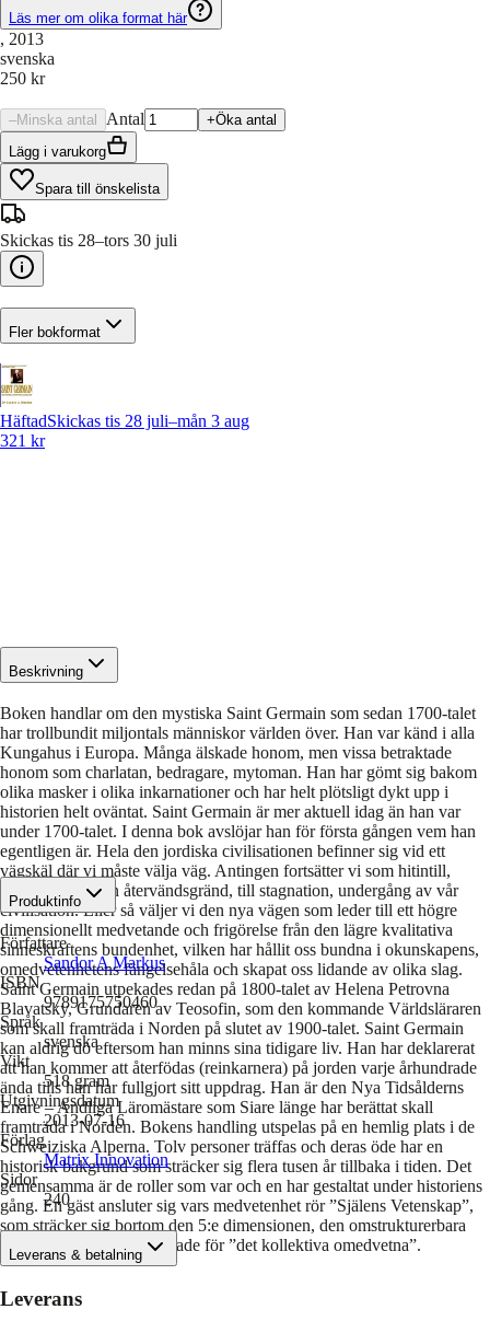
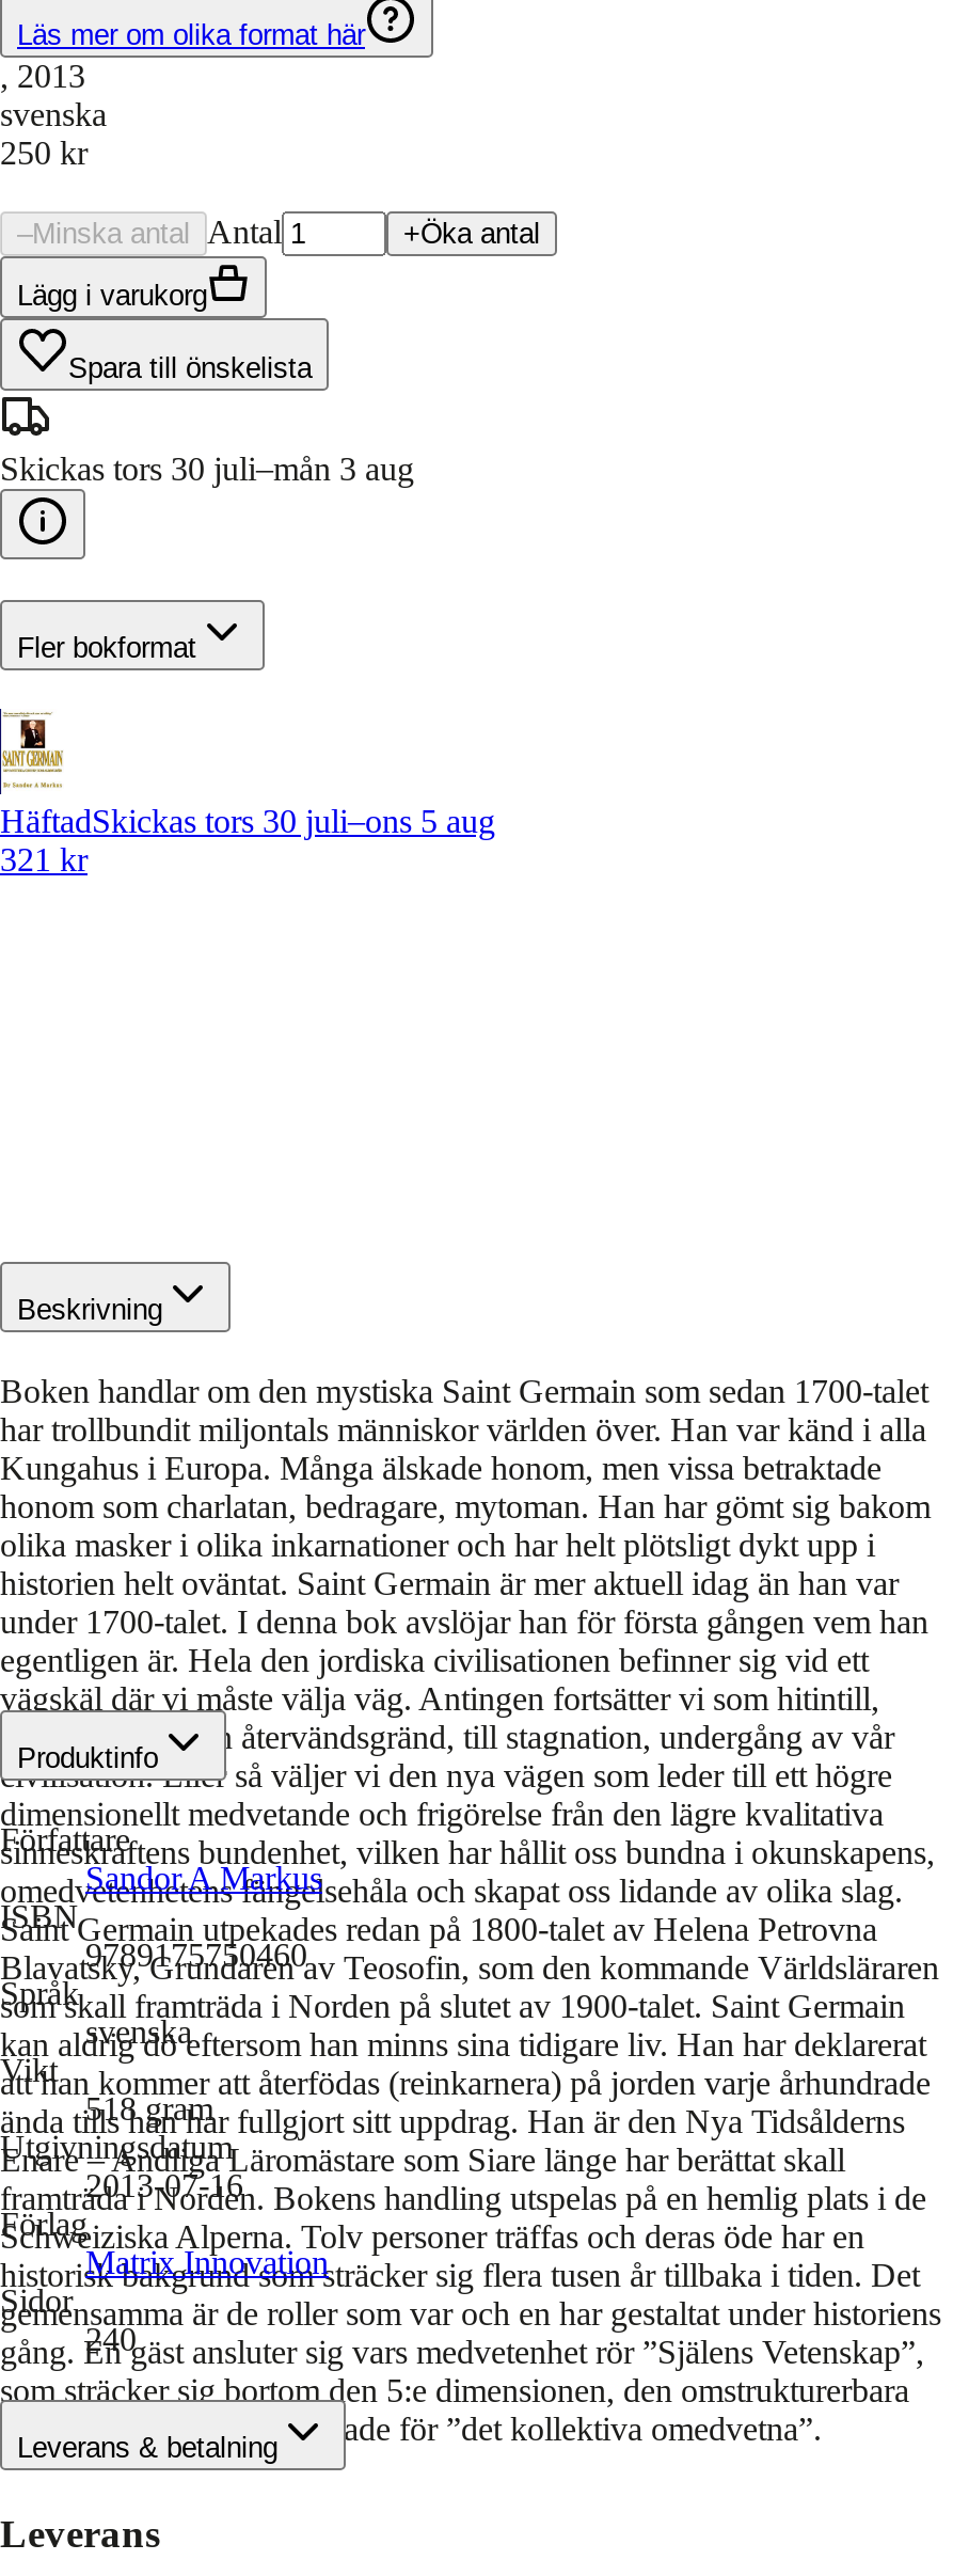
[0,231,177,249] Skickas tis 28–tors 30 juli -> [0,450,414,487] Skickas tors 30 juli–mån 3 aug
[0,412,249,430] HäftadSkickas tis 28 juli–mån 3 aug -> [0,803,495,840] HäftadSkickas tors 30 juli–ons 5 aug

